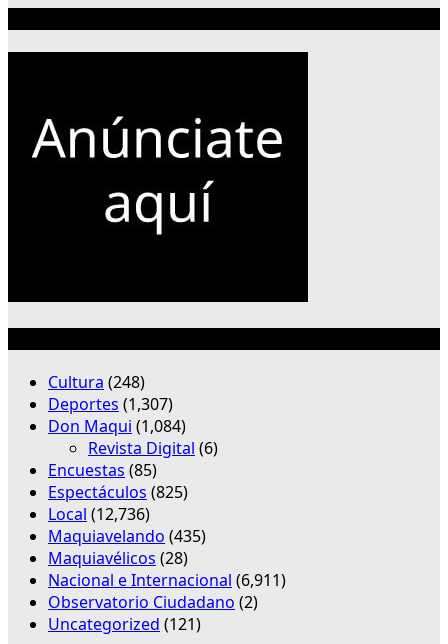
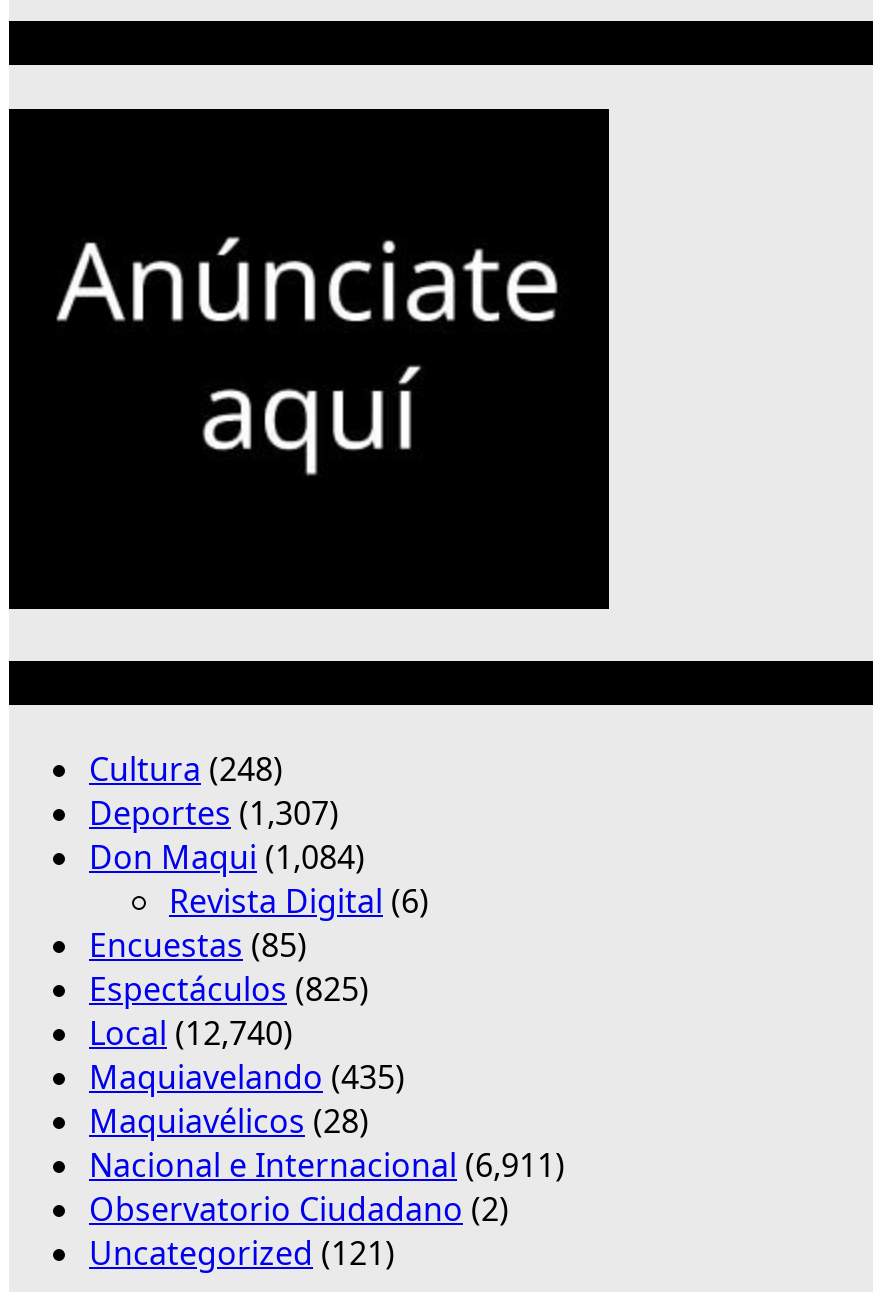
[48,503,150,525] Local (12,736) -> [89,1011,293,1055] Local (12,740)

